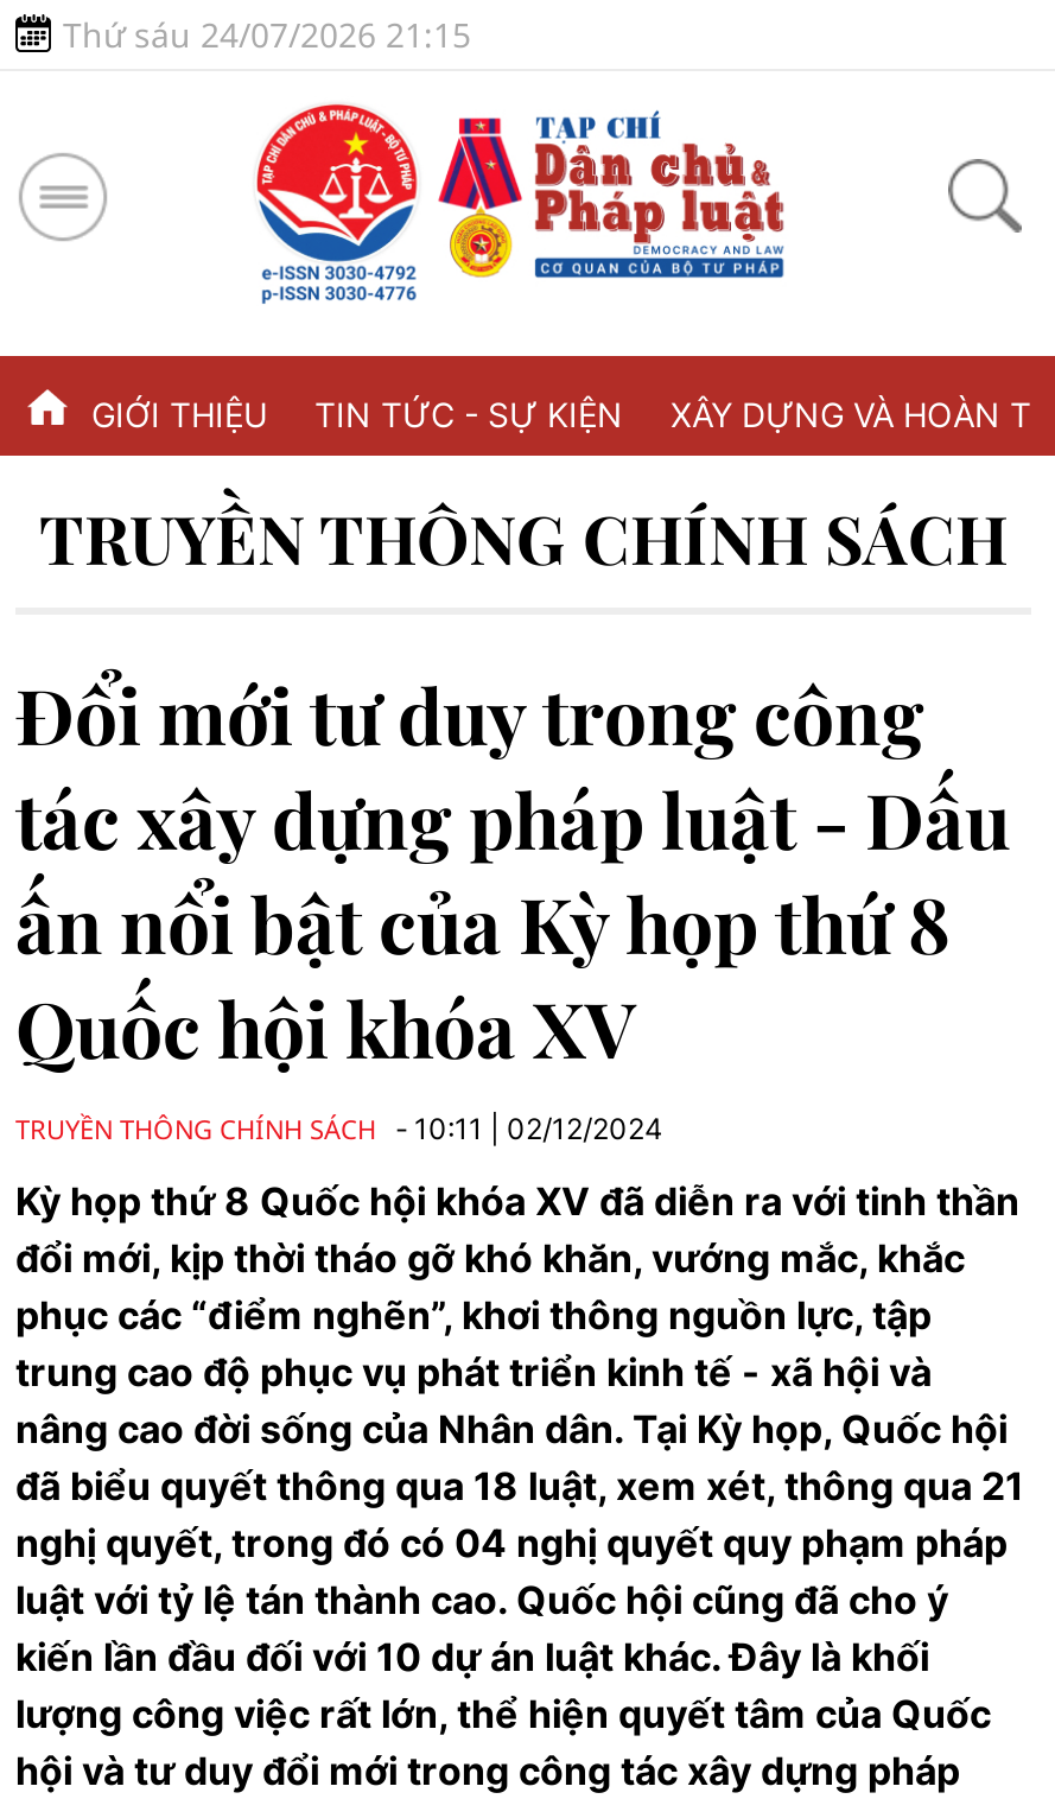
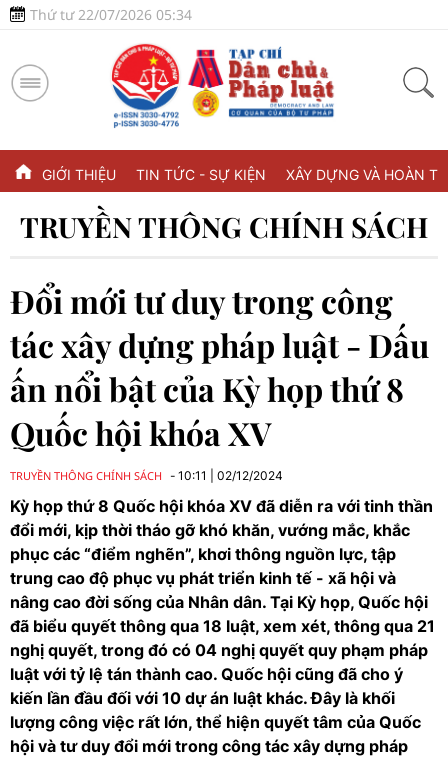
[63,12,471,57] Thứ sáu 24/07/2026 21:15 -> [30,5,192,24] Thứ tư 22/07/2026 05:34

